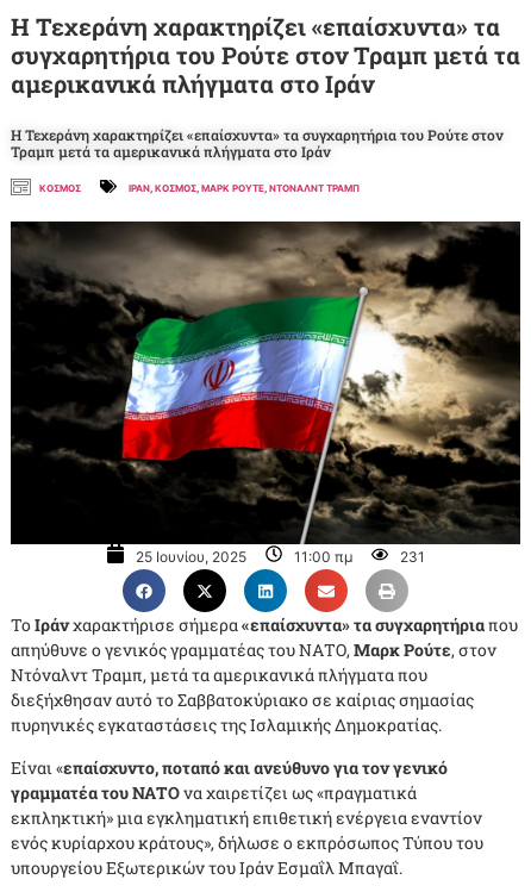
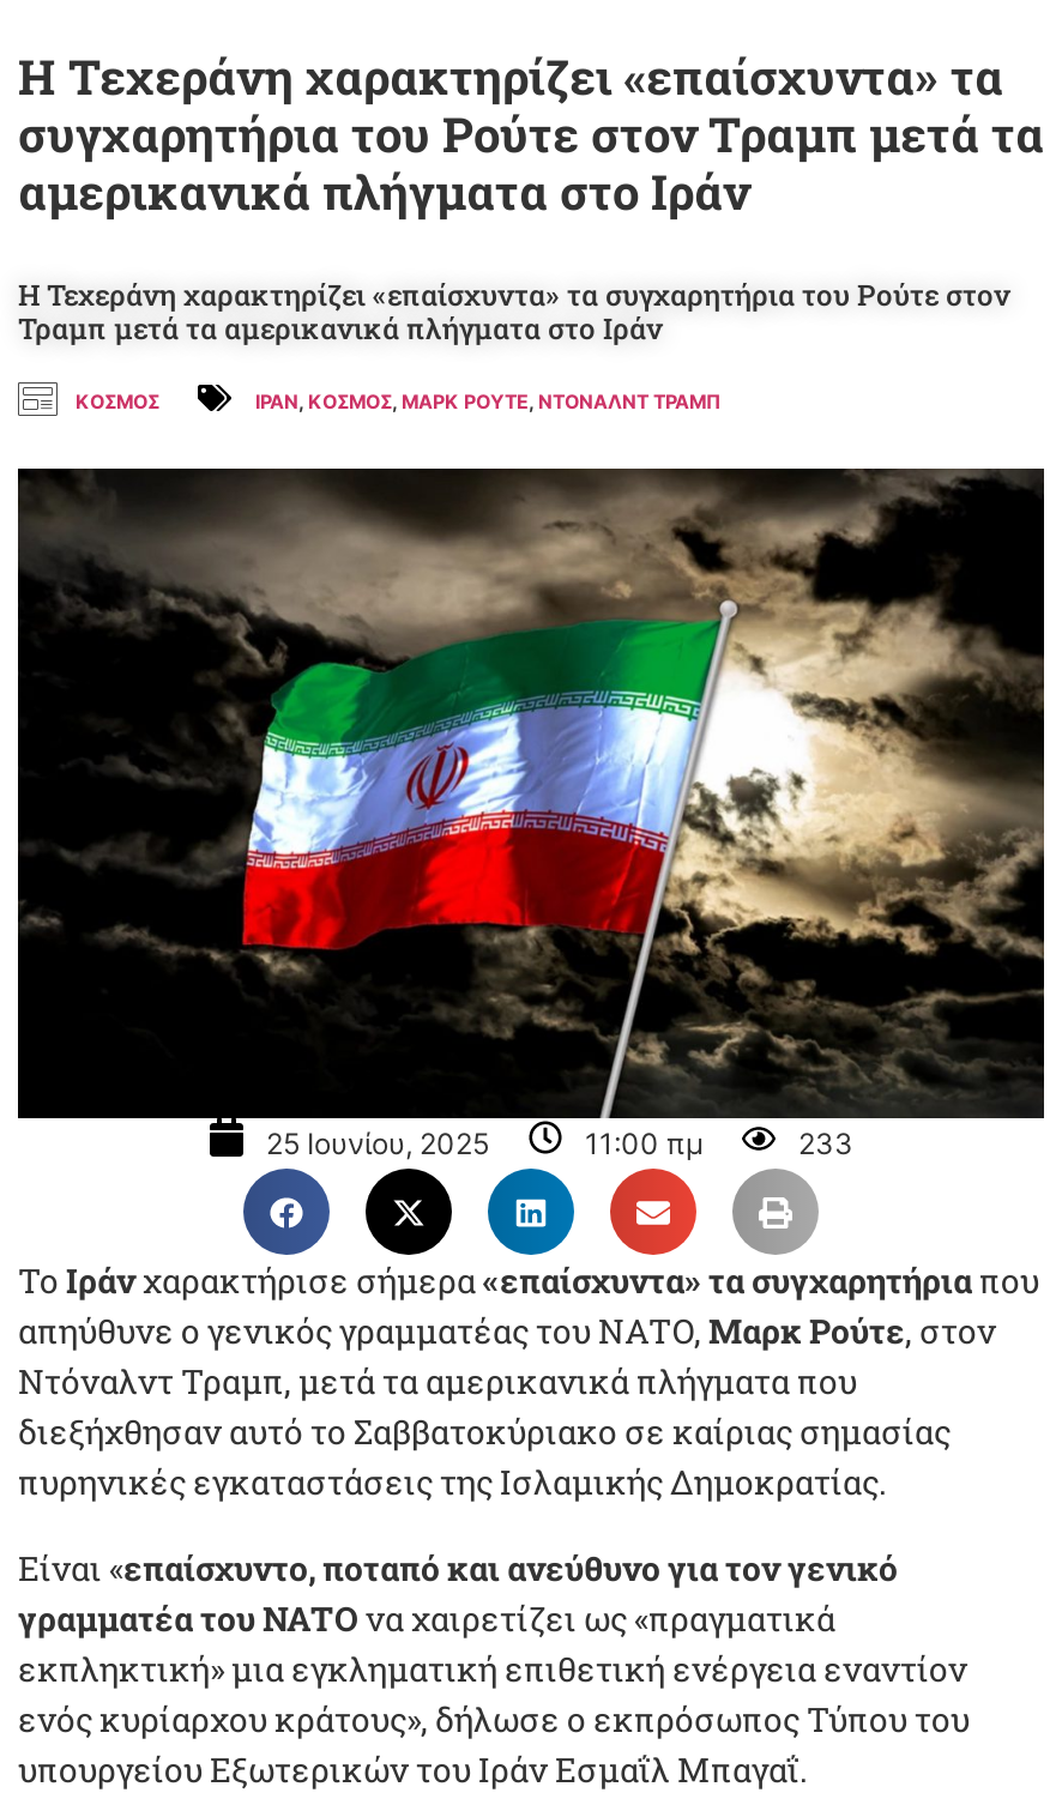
[399,548,424,565] 231 -> [798,1125,853,1161] 233

